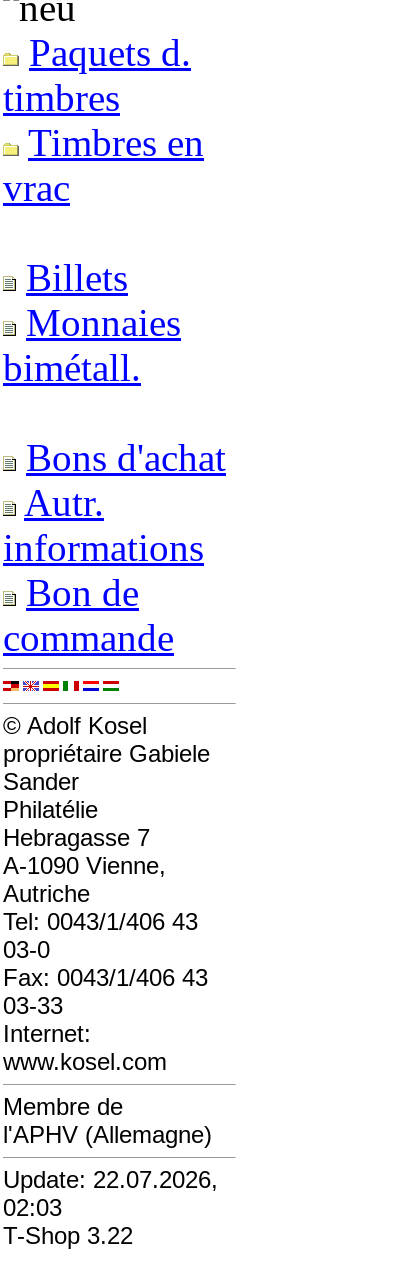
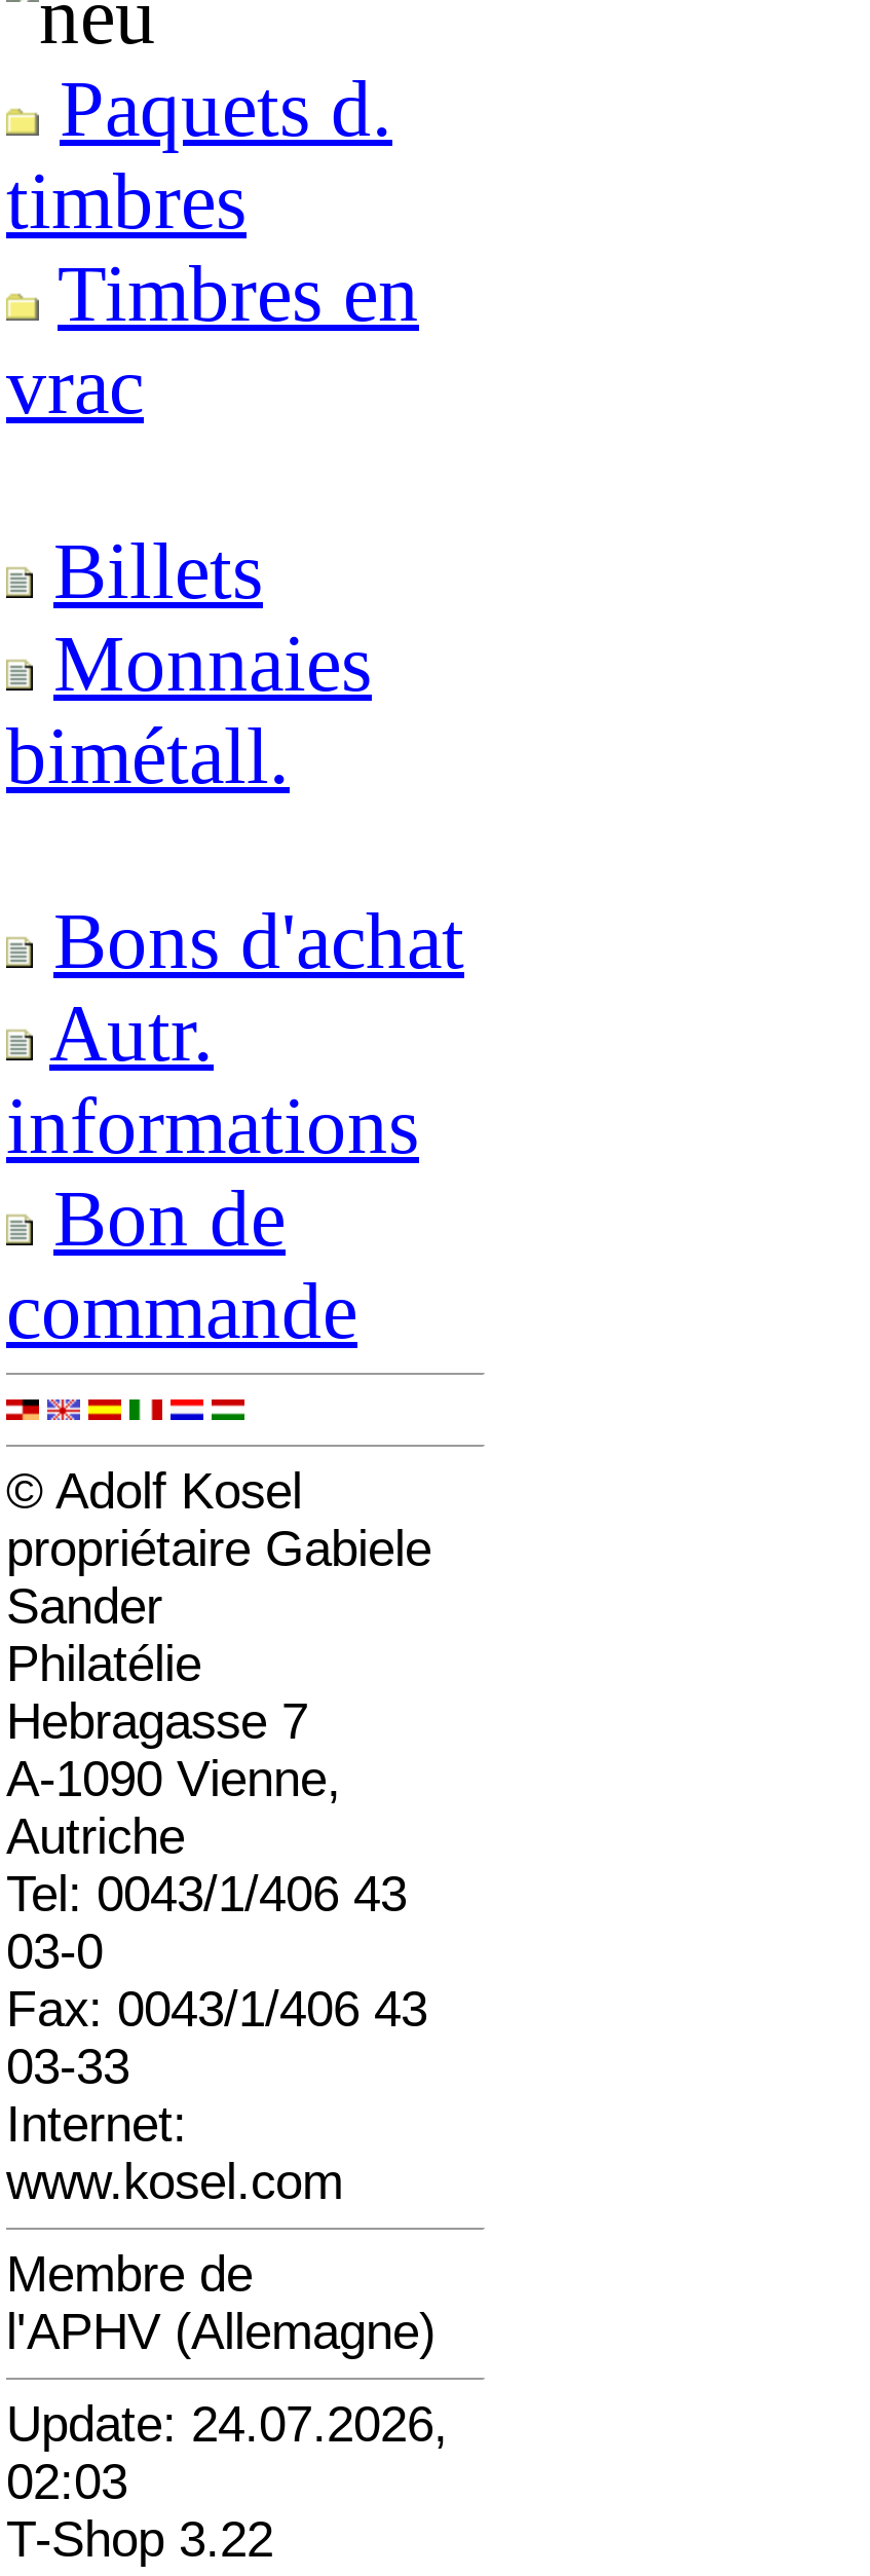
[3,1166,218,1193] Update: 22.07.2026, -> [6,2396,448,2452] Update: 24.07.2026,

